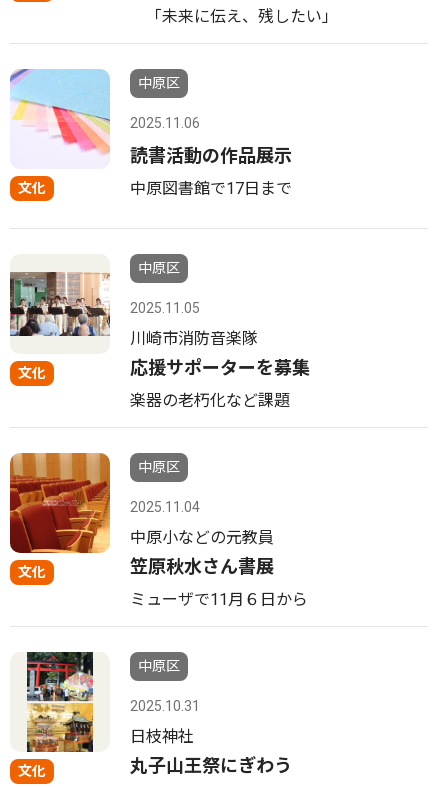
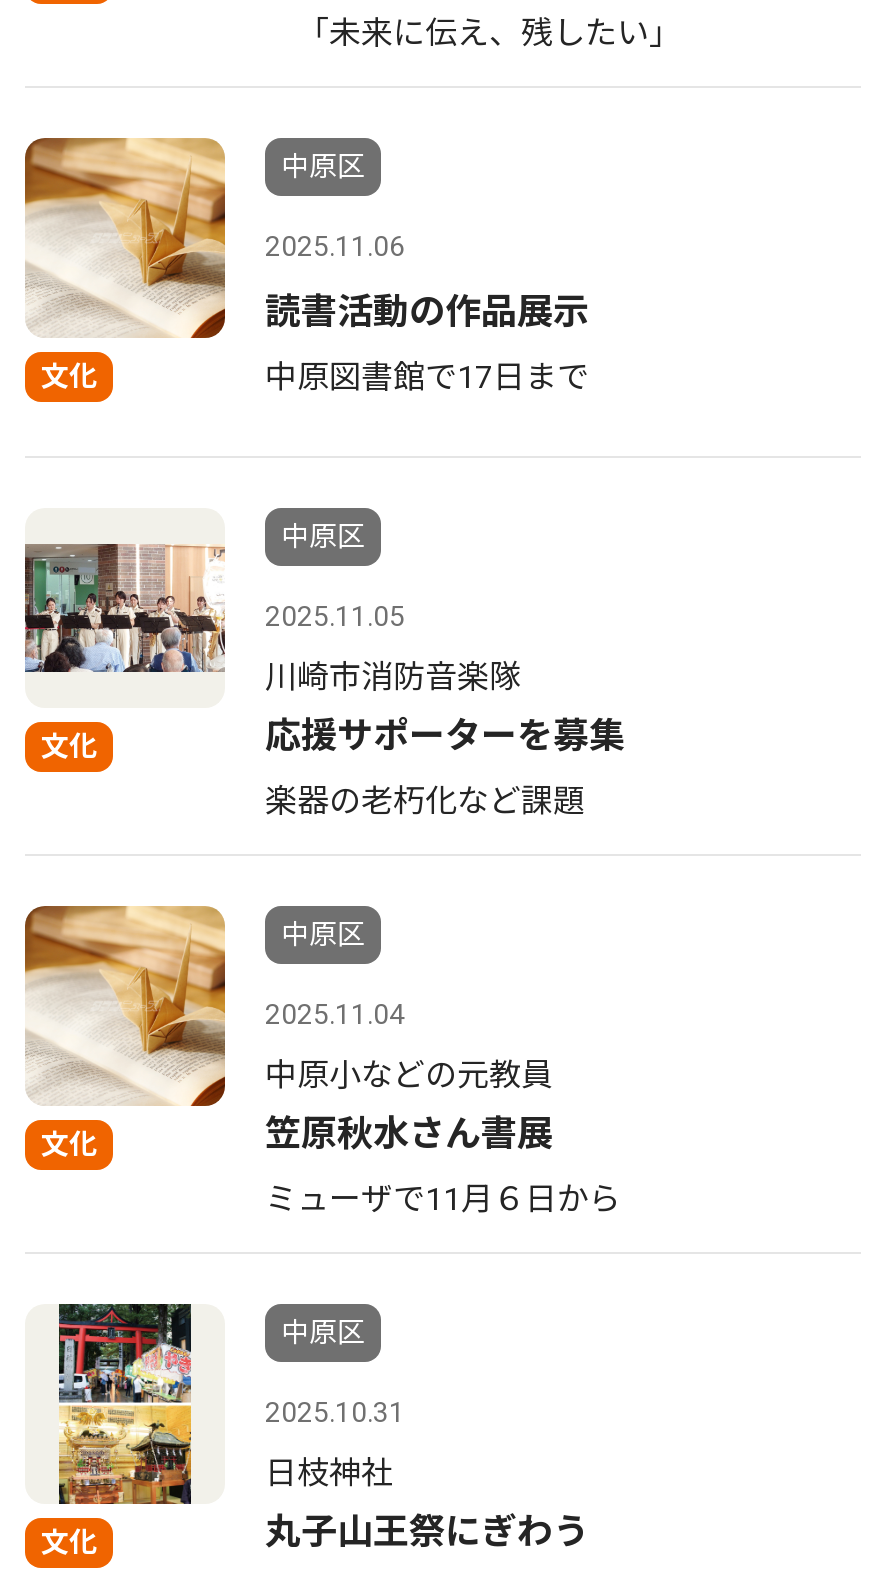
[9,68,111,169] [image] -> [23,136,227,340] [image]
[9,453,111,554] [image] -> [23,906,227,1108] [image]

